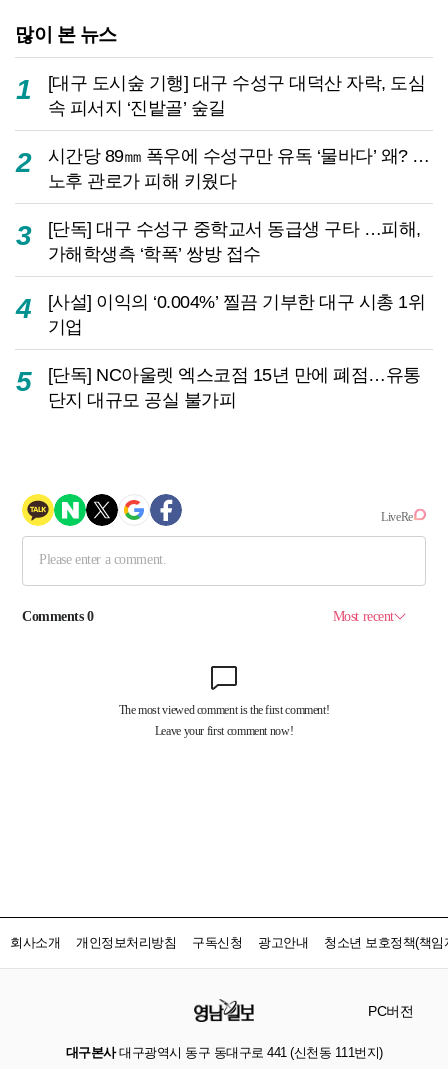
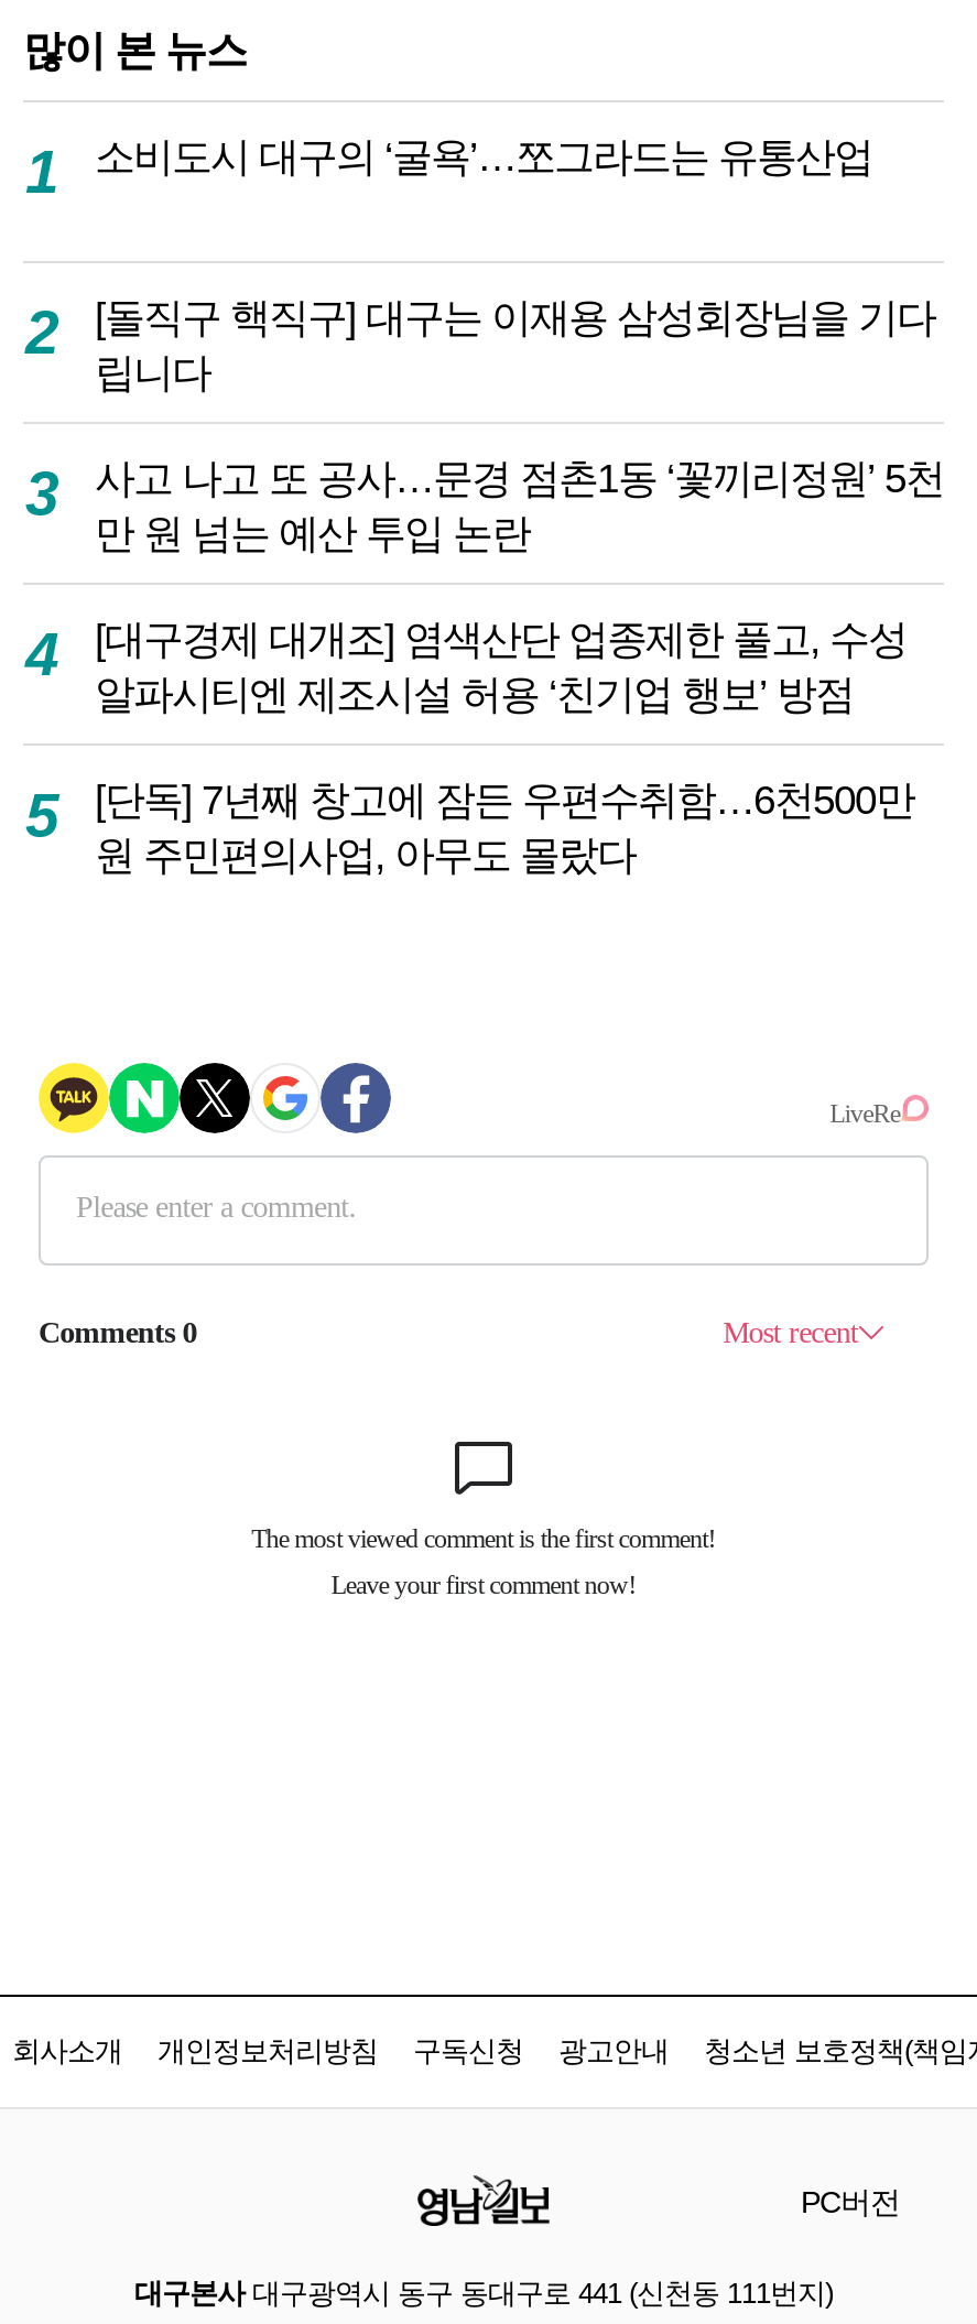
[47,72,425,118] [대구 도시숲 기행] 대구 수성구 대덕산 자락, 도심 | 속 피서지 ‘진밭골’ 숲길 -> [95,134,872,180] 소비도시 대구의 ‘굴욕’…쪼그라드는 유통산업
[47,145,429,191] 시간당 89㎜ 폭우에 수성구만 유독 ‘물바다’ 왜? … | 노후 관로가 피해 키웠다 -> [95,295,935,396] [돌직구 핵직구] 대구는 이재용 삼성회장님을 기다 | 립니다
[47,218,420,264] [단독] 대구 수성구 중학교서 동급생 구타 …피해, | 가해학생측 ‘학폭’ 쌍방 접수 -> [95,455,944,557] 사고 나고 또 공사…문경 점촌1동 ‘꽃끼리정원’ 5천 | 만 원 넘는 예산 투입 논란
[47,291,425,337] [사설] 이익의 ‘0.004%’ 찔끔 기부한 대구 시총 1위 | 기업 -> [95,616,907,717] [대구경제 대개조] 염색산단 업종제한 풀고, 수성 | 알파시티엔 제조시설 허용 ‘친기업 행보’ 방점
[47,364,420,410] [단독] NC아울렛 엑스코점 15년 만에 폐점…유통 | 단지 대규모 공실 불가피 -> [95,777,914,878] [단독] 7년째 창고에 잠든 우편수취함…6천500만 | 원 주민편의사업, 아무도 몰랐다

